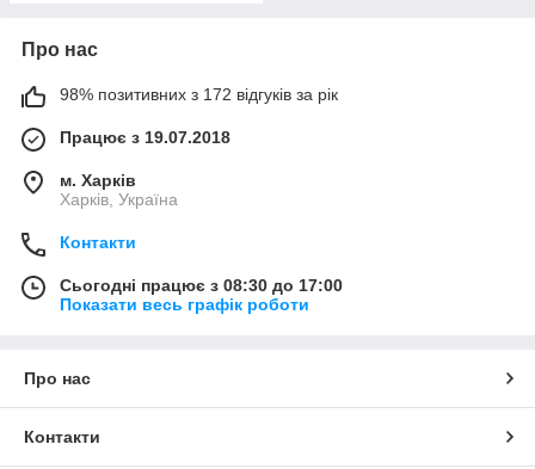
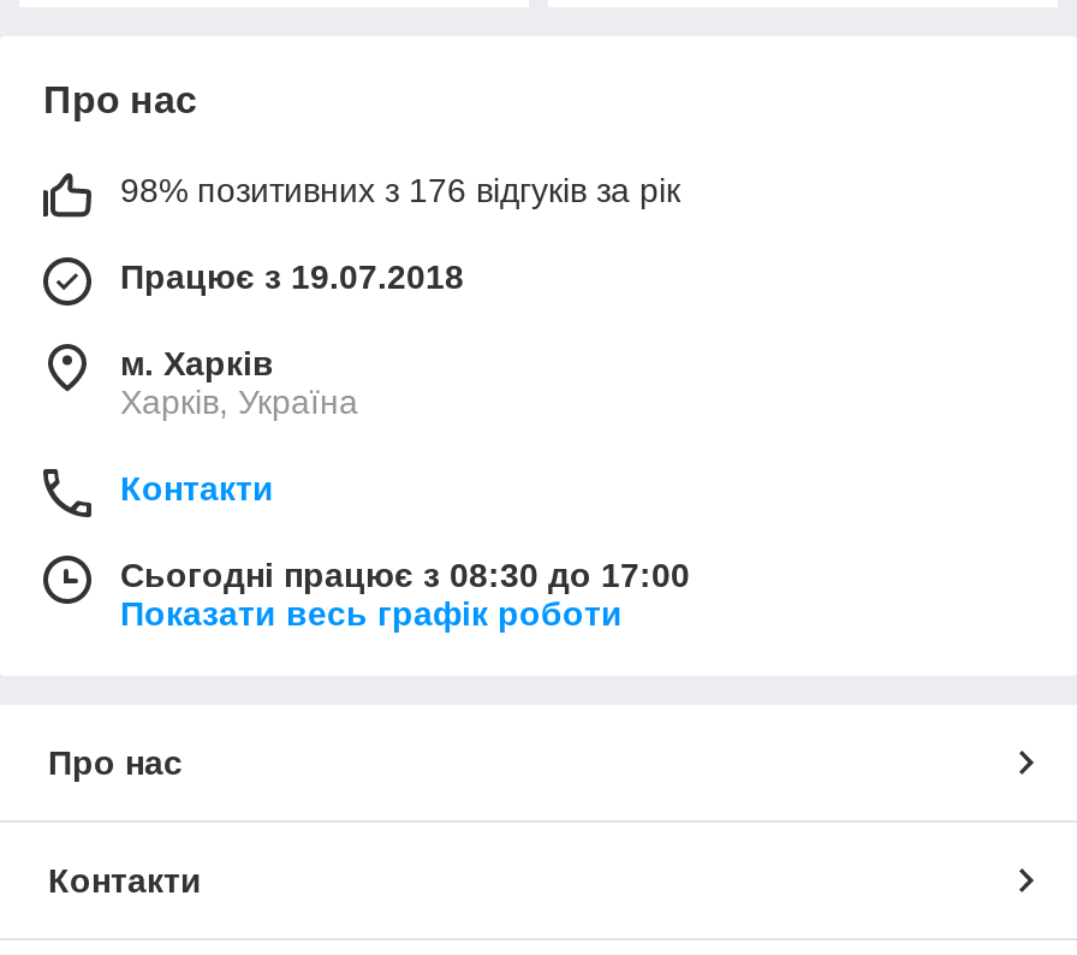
[60,84,338,104] 98% позитивних з 172 відгуків за рік -> [120,170,680,209] 98% позитивних з 176 відгуків за рік

